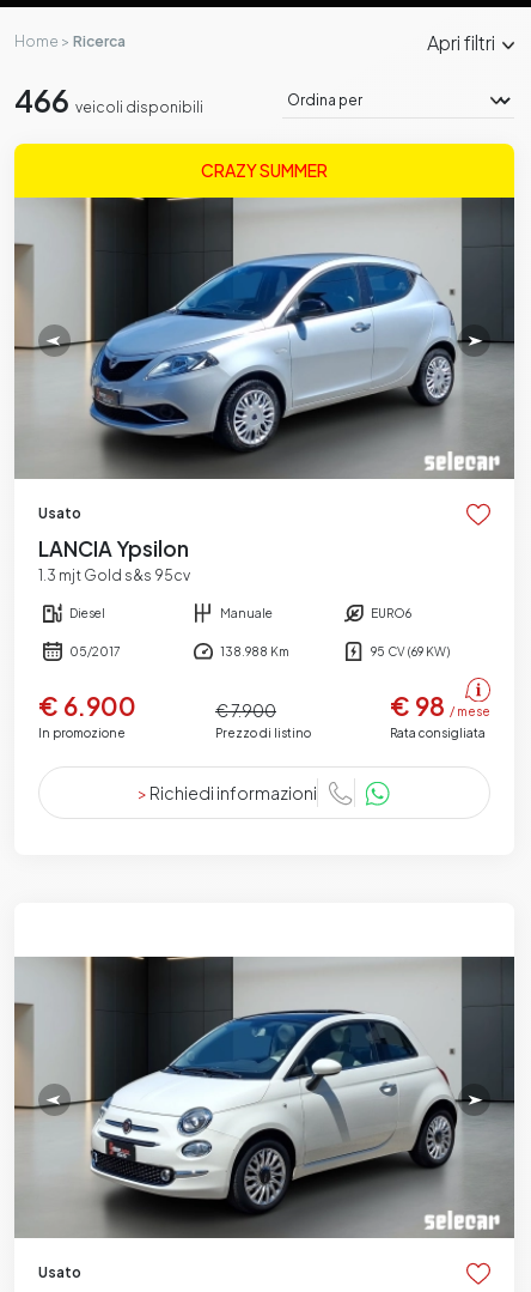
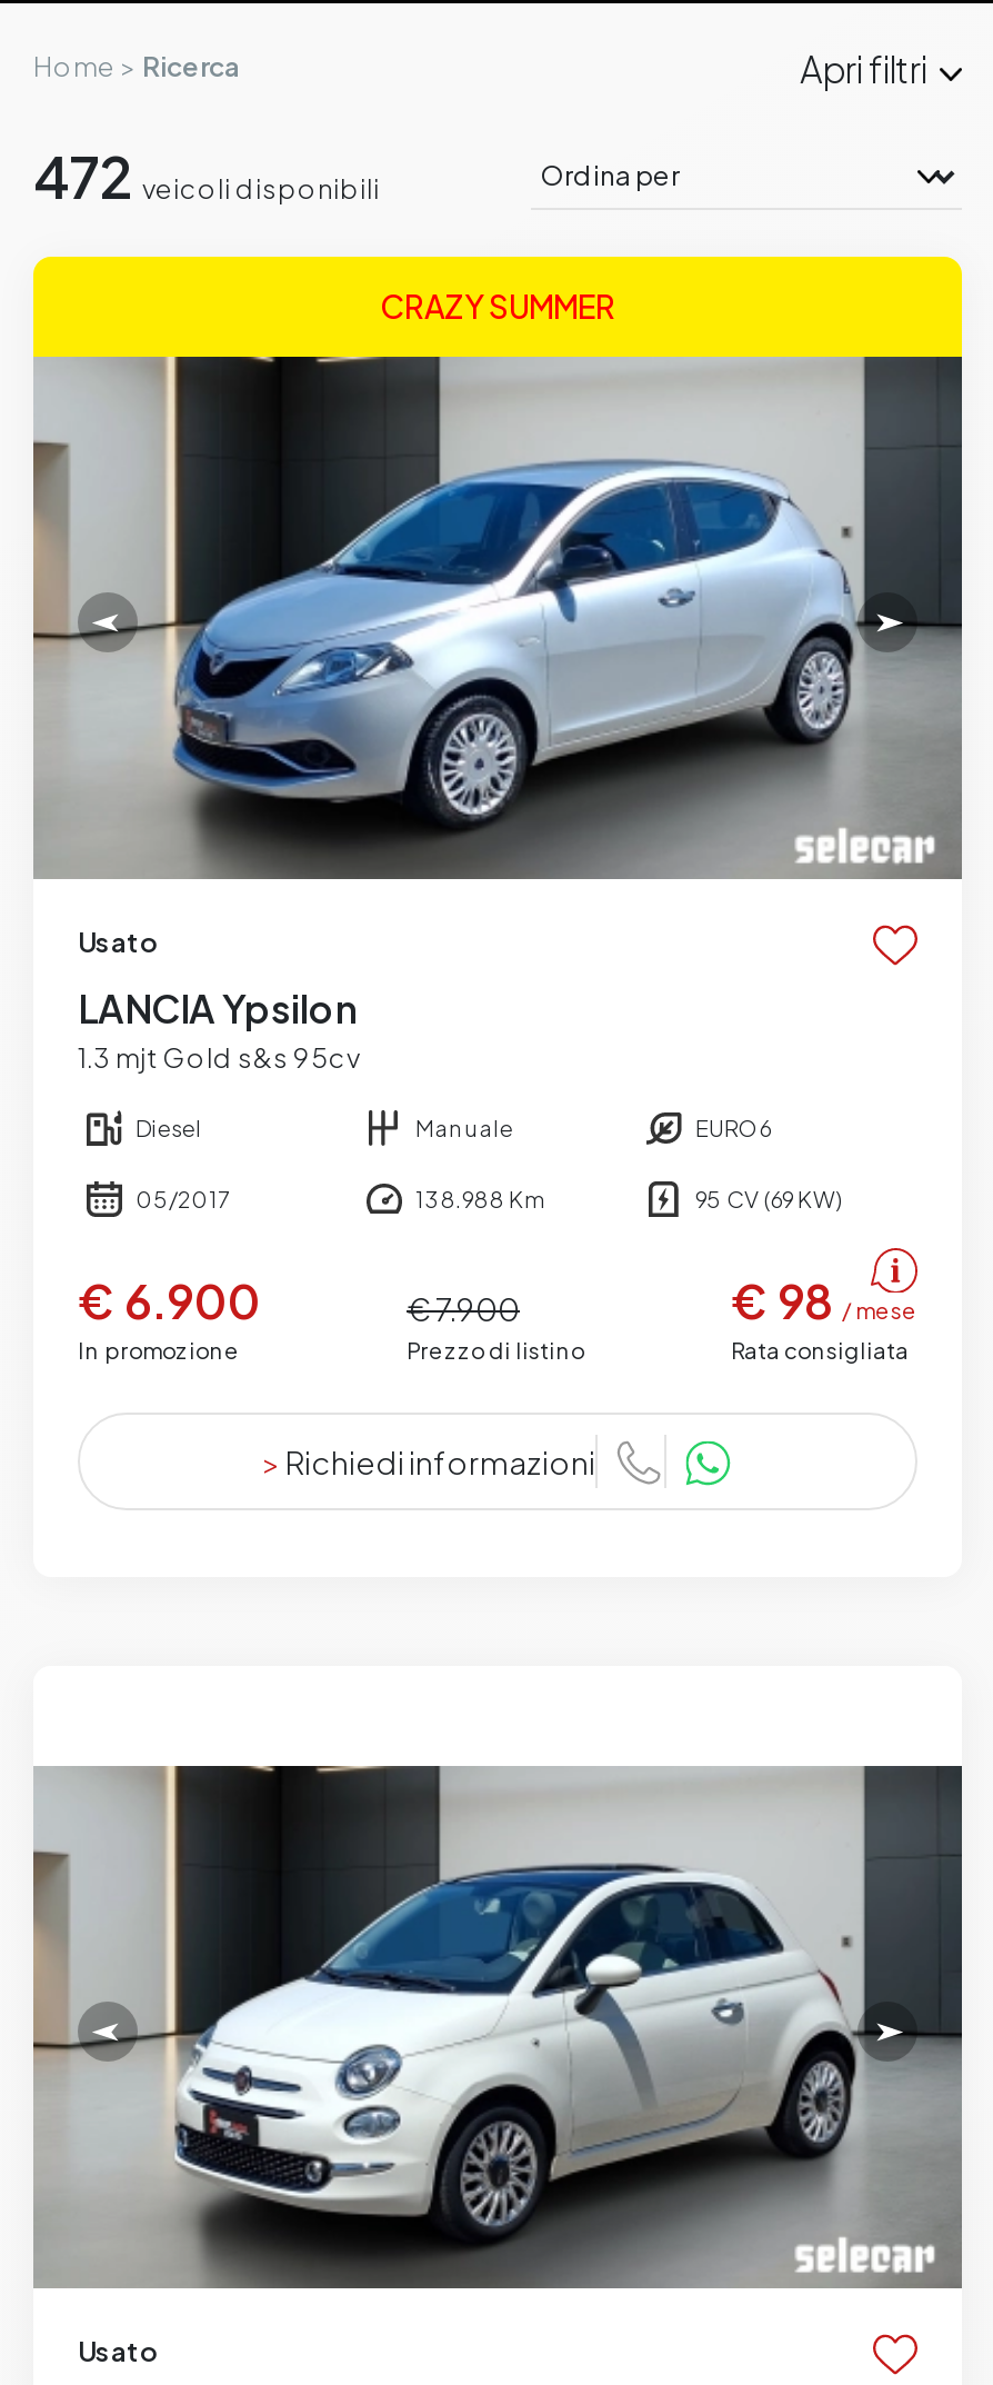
[14,81,203,120] 466 veicoli disponibili -> [33,141,380,212] 472 veicoli disponibili

